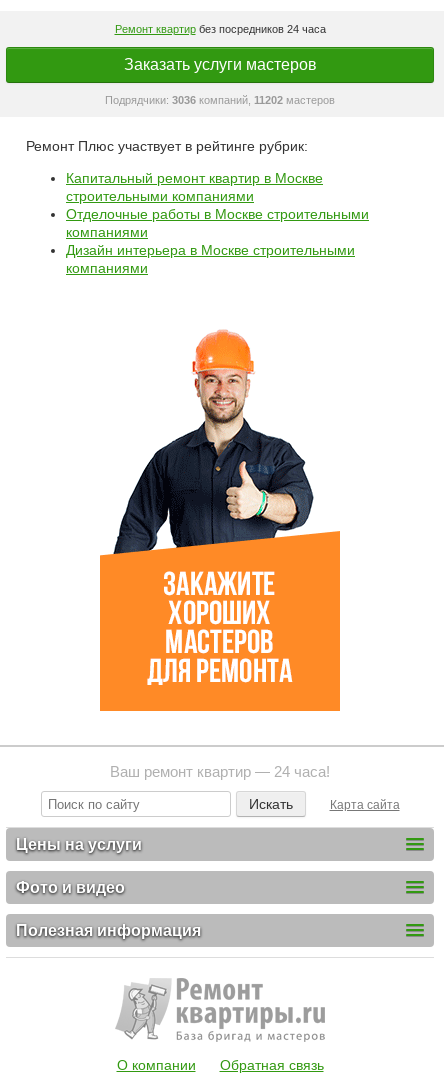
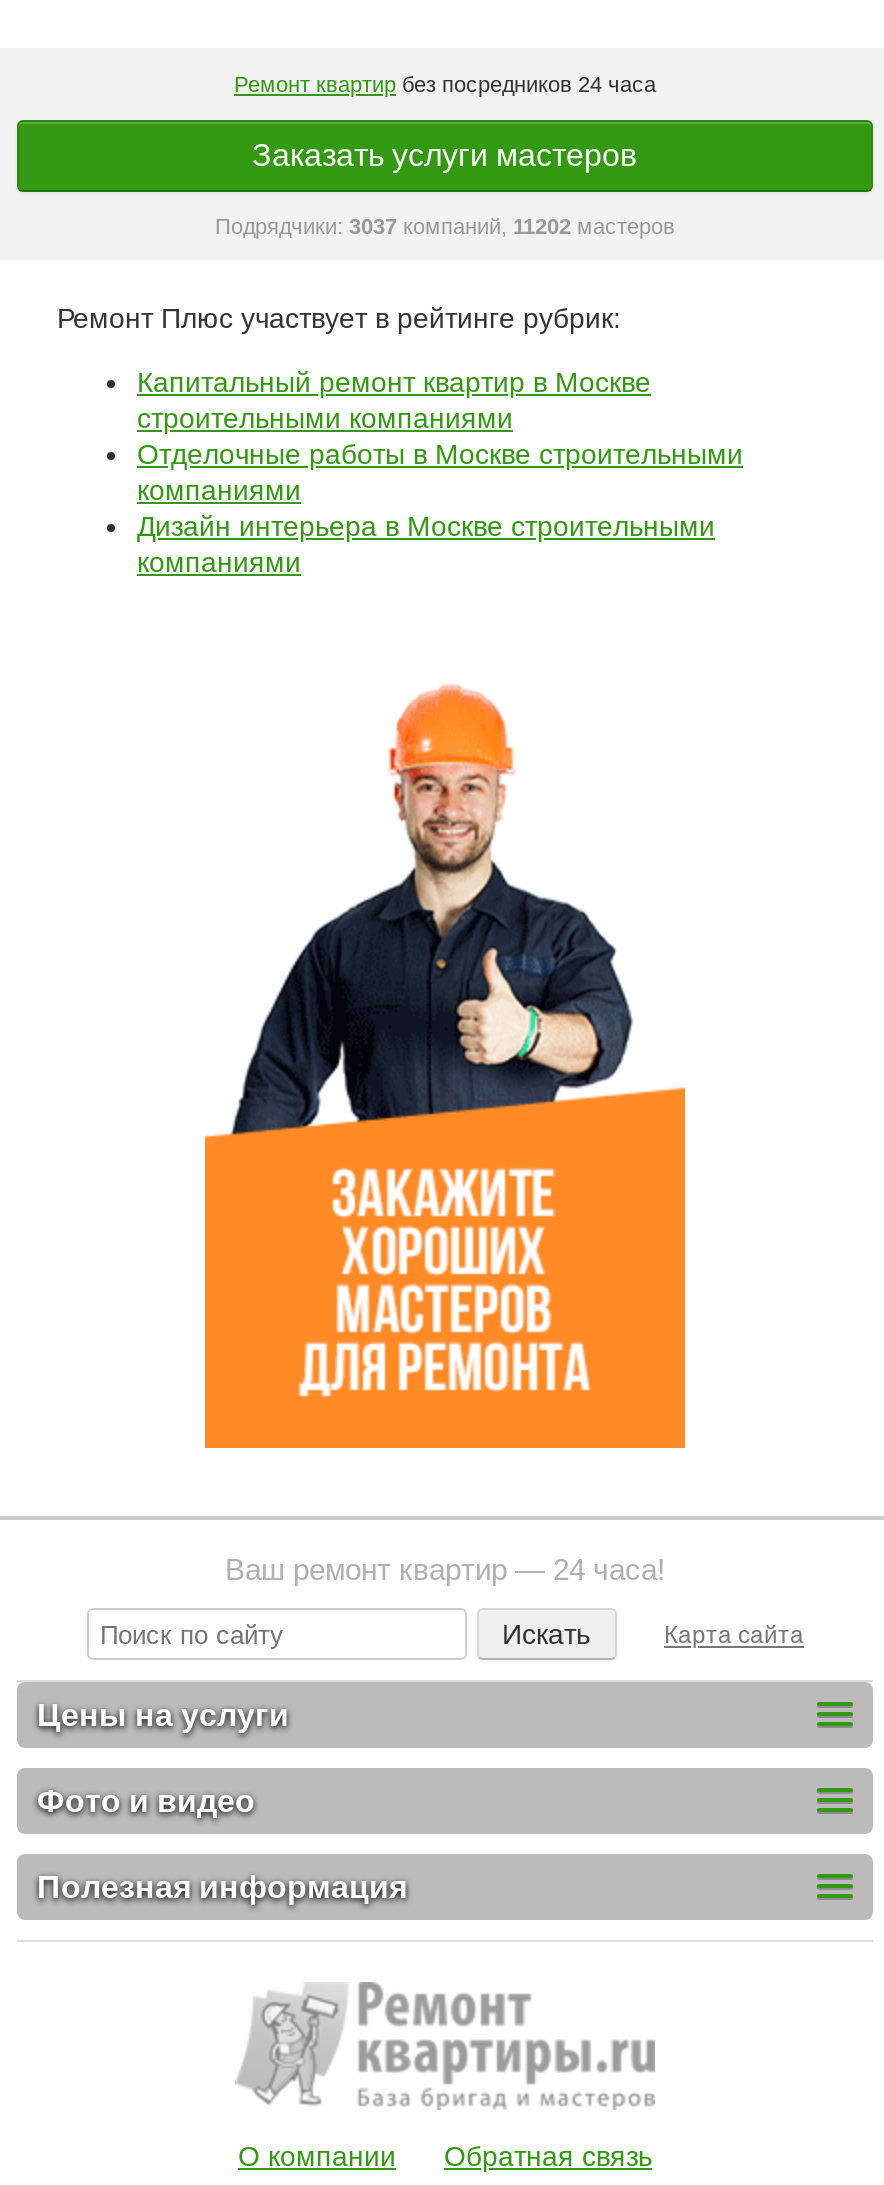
[105,94,335,106] Подрядчики: 3036 компаний, 11202 мастеров -> [215,214,675,238] Подрядчики: 3037 компаний, 11202 мастеров

